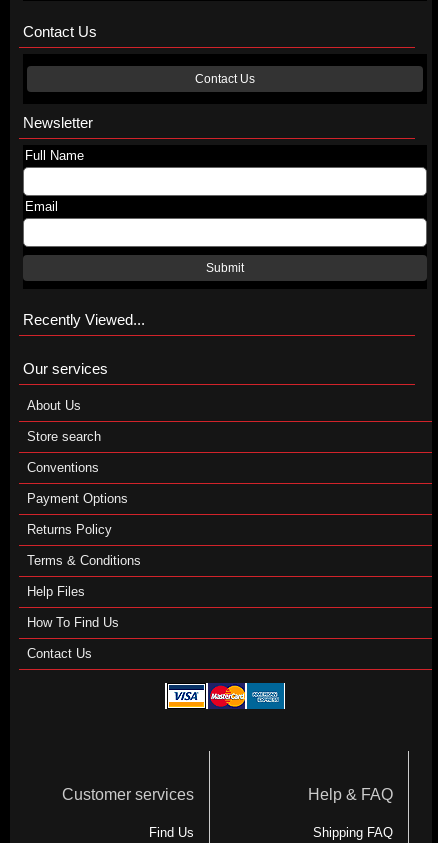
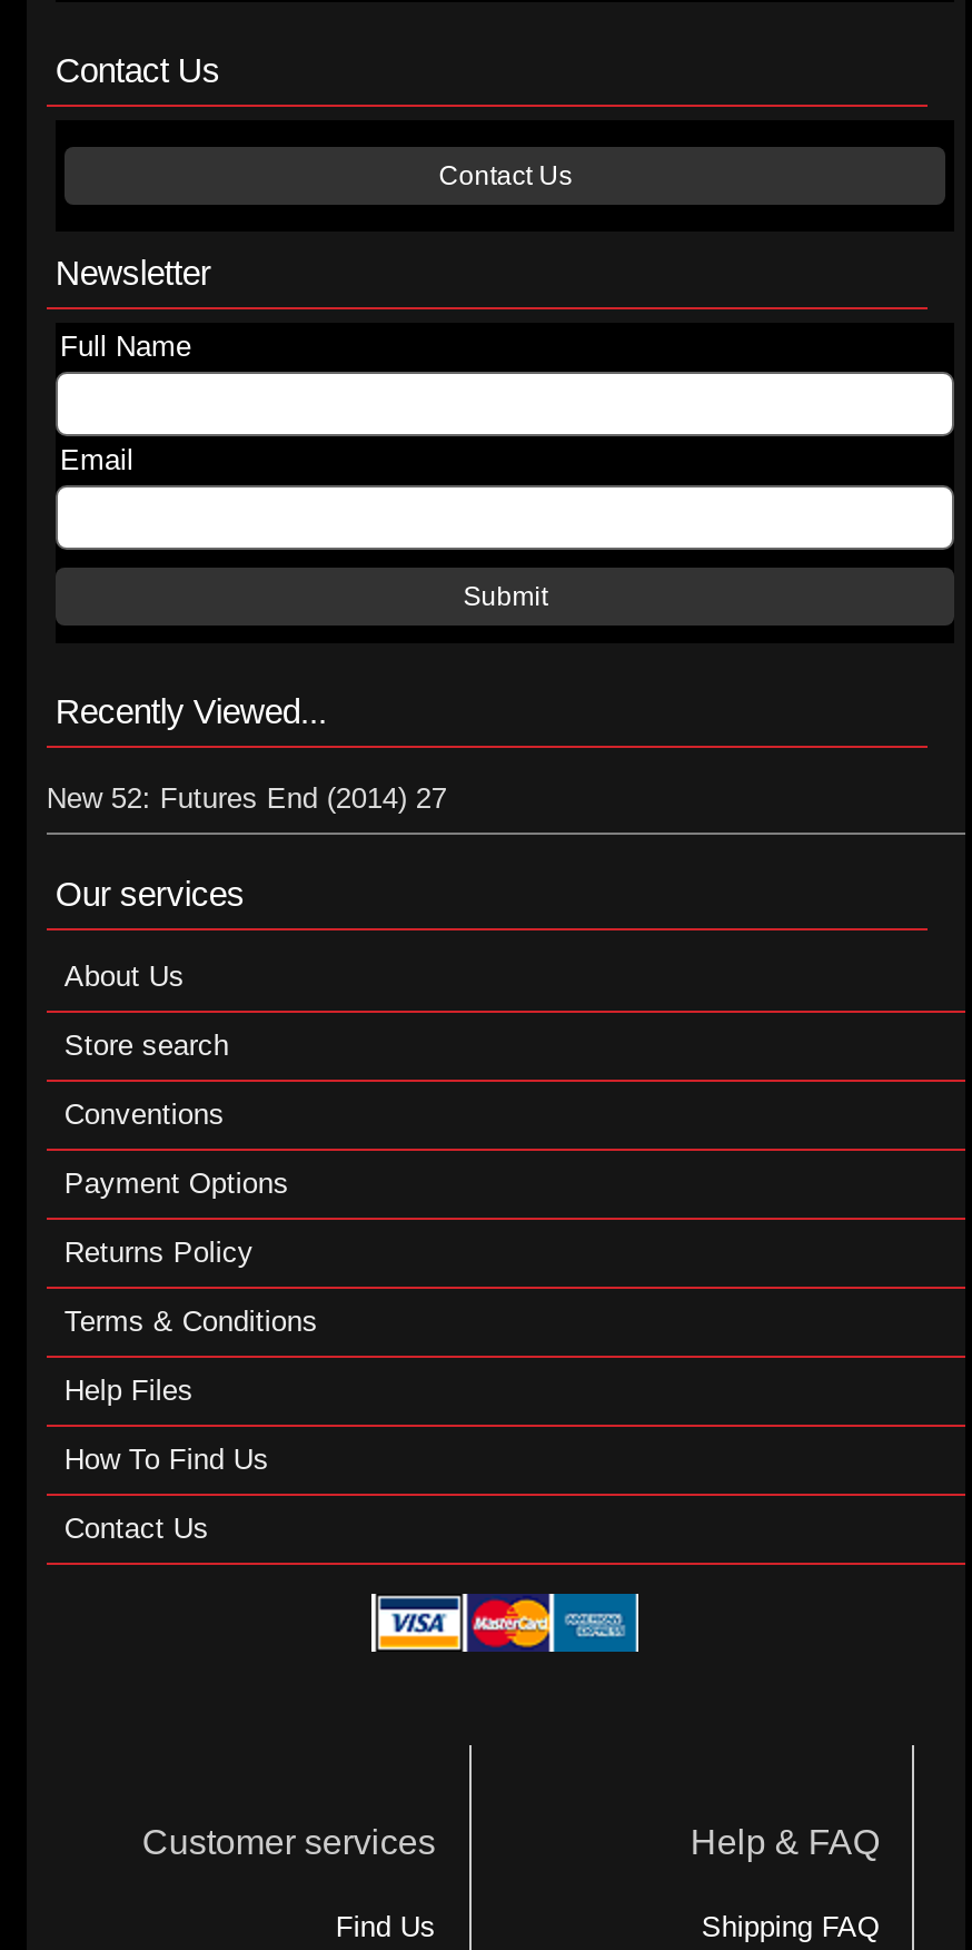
none -> [46,781,447,815] New 52: Futures End (2014) 27

